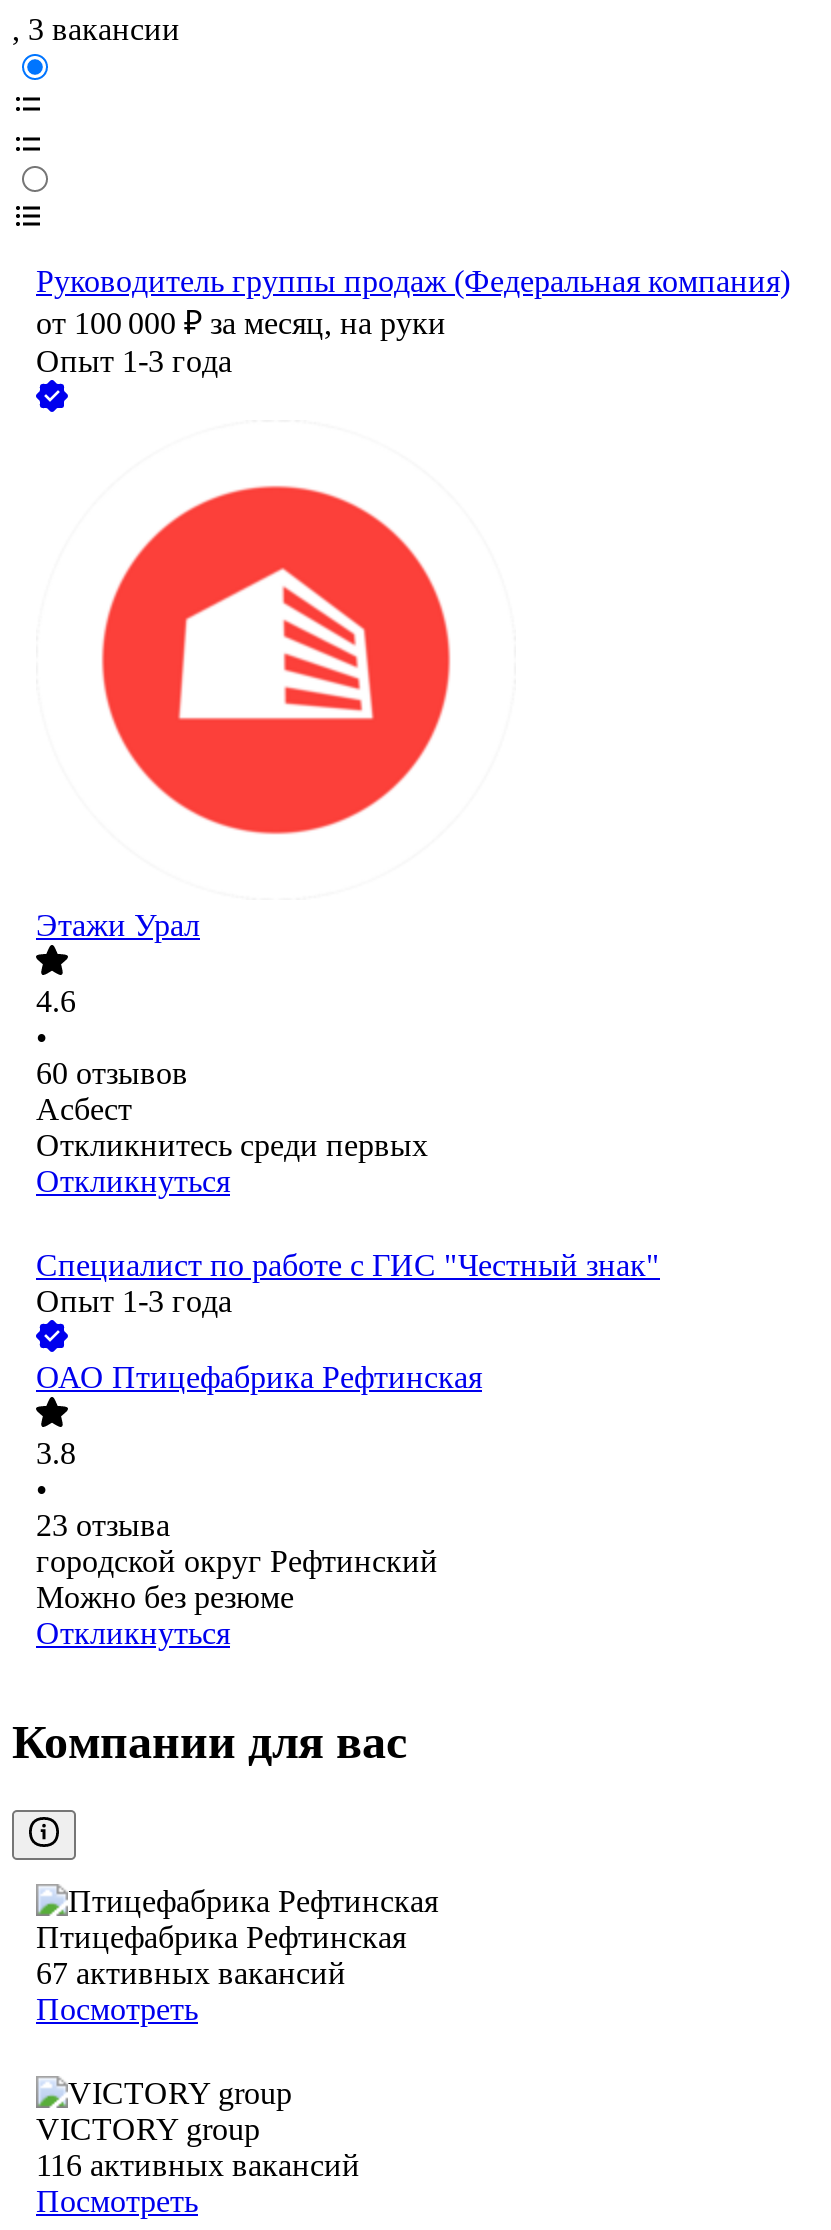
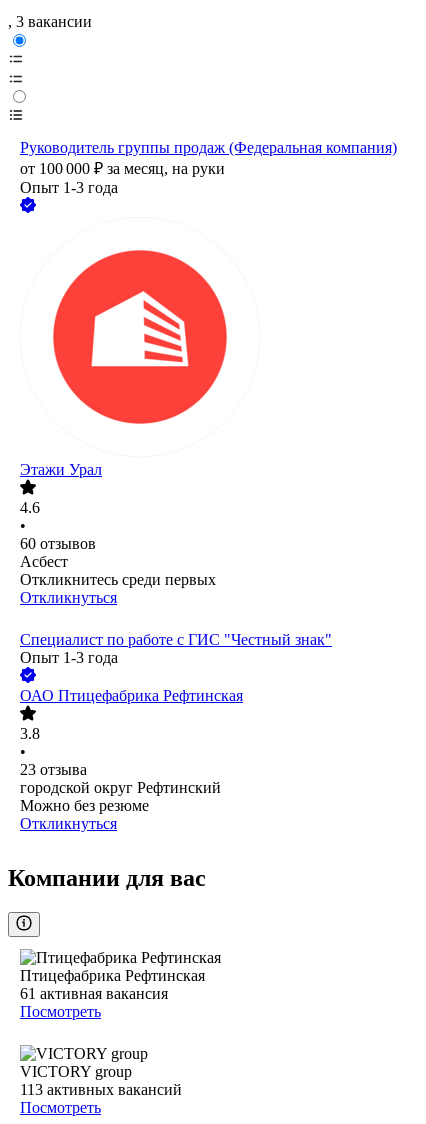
[36,1957,346,1991] 67 активных вакансий -> [20,985,168,1002] 61 активная вакансия
[36,2149,360,2183] 116 активных вакансий -> [20,1081,182,1098] 113 активных вакансий

